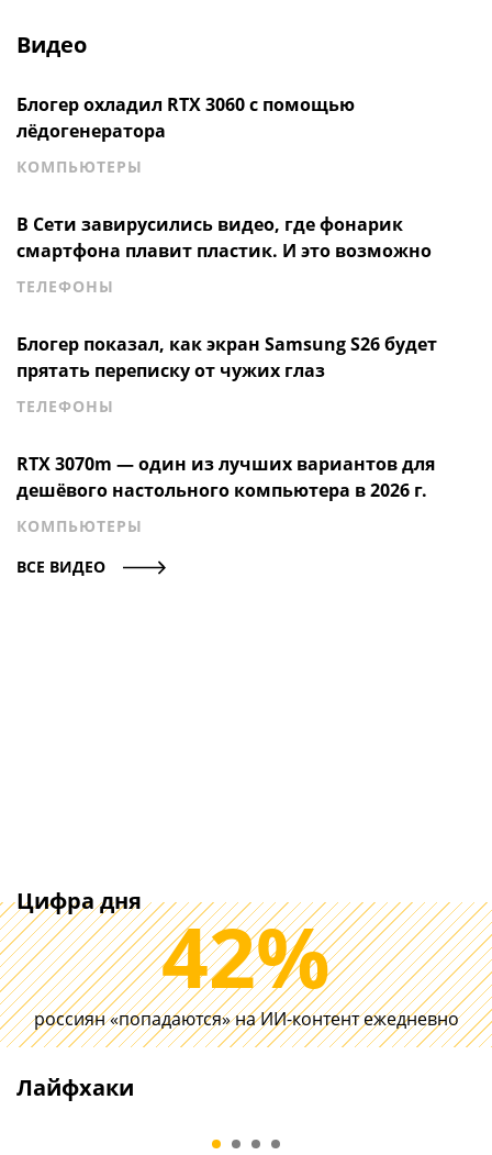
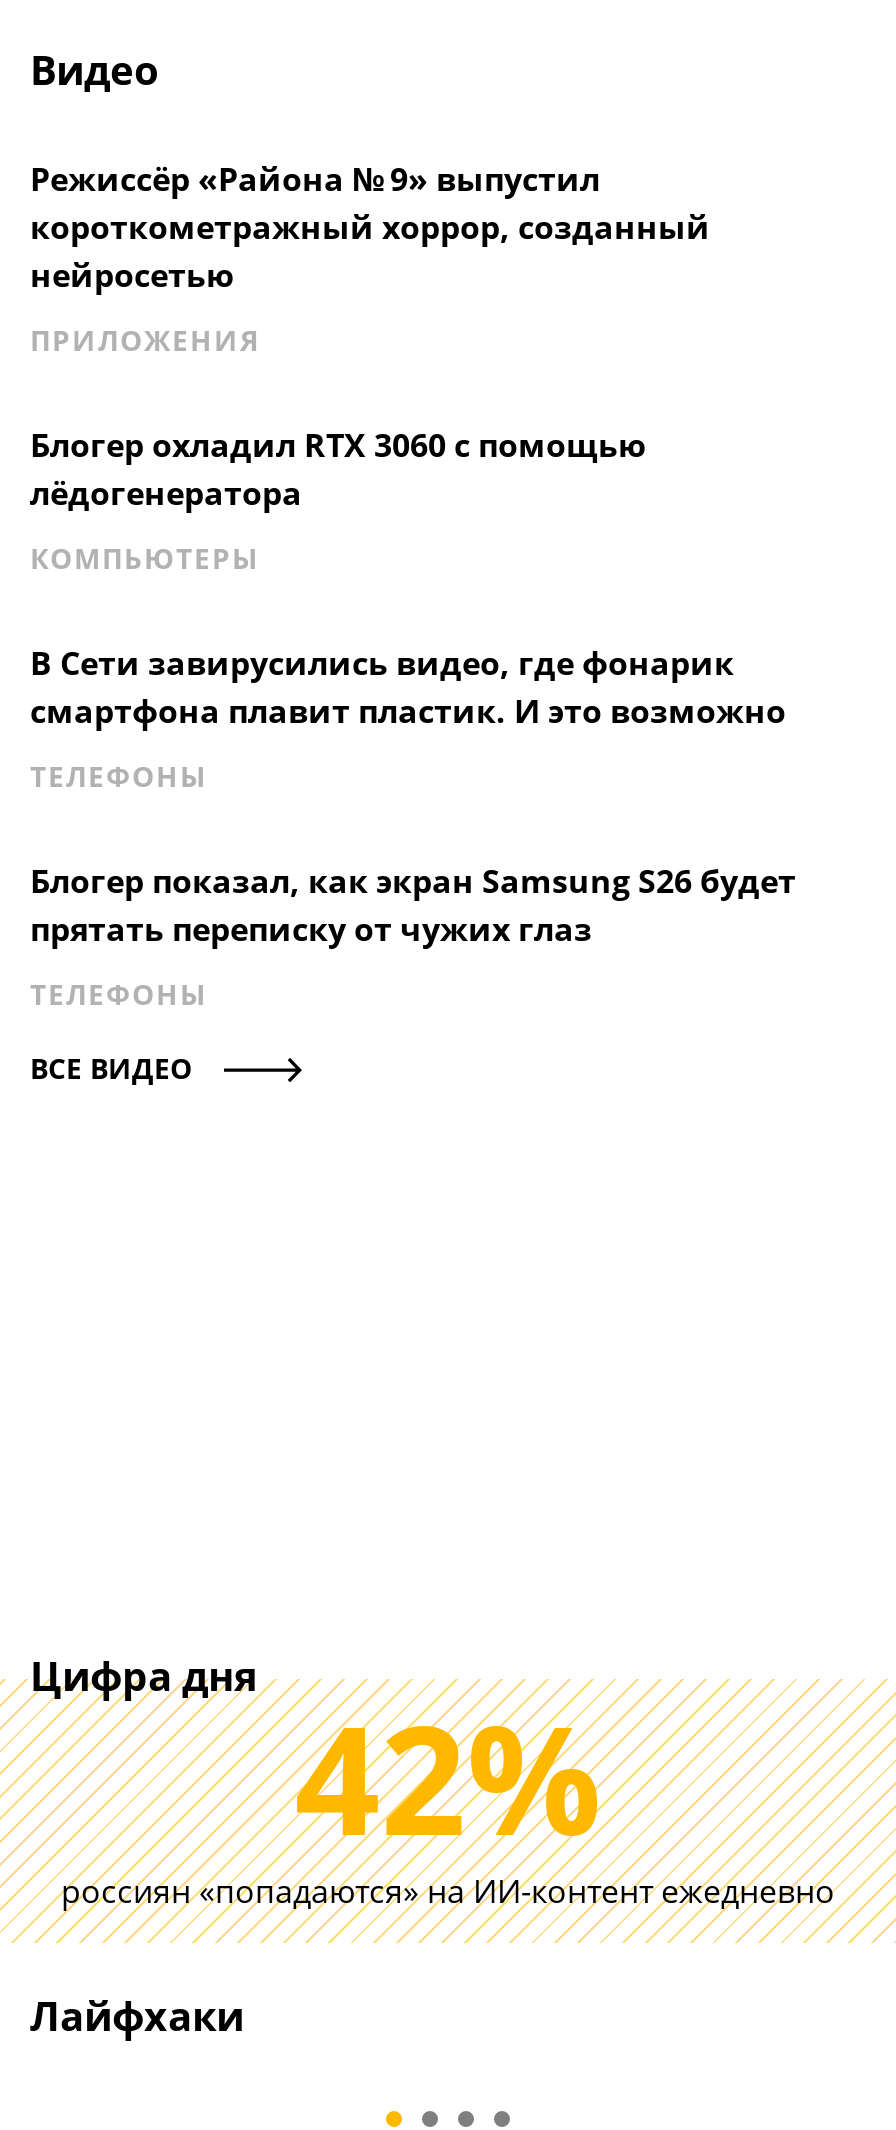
none -> [30,157,710,359] Режиссёр «Района № 9» выпустил | короткометражный хоррор, созданный | нейросетью | ПРИЛОЖЕНИЯ
moved [16,92,432,417] -> [30,423,786,1013]: Блогер охладил RTX 3060 с помощью | лёдогенератора | КОМПЬЮТЕРЫ | В Сети завирусились видео, где фонарик | смартфона плавит пластик. И это возможно | ТЕЛЕФОНЫ | прятать переписку от чужих глаз | ТЕЛЕФОНЫ
[16,452,435,536] RTX 3070m — один из лучших вариантов для | дешёвого настольного компьютера в 2026 г. | КОМПЬЮТЕРЫ -> none

